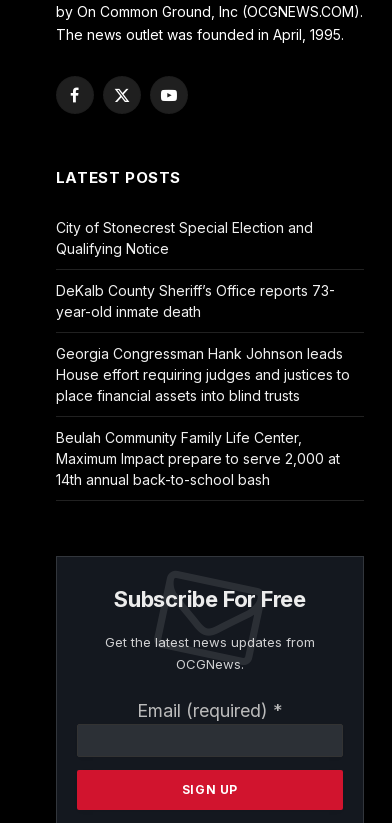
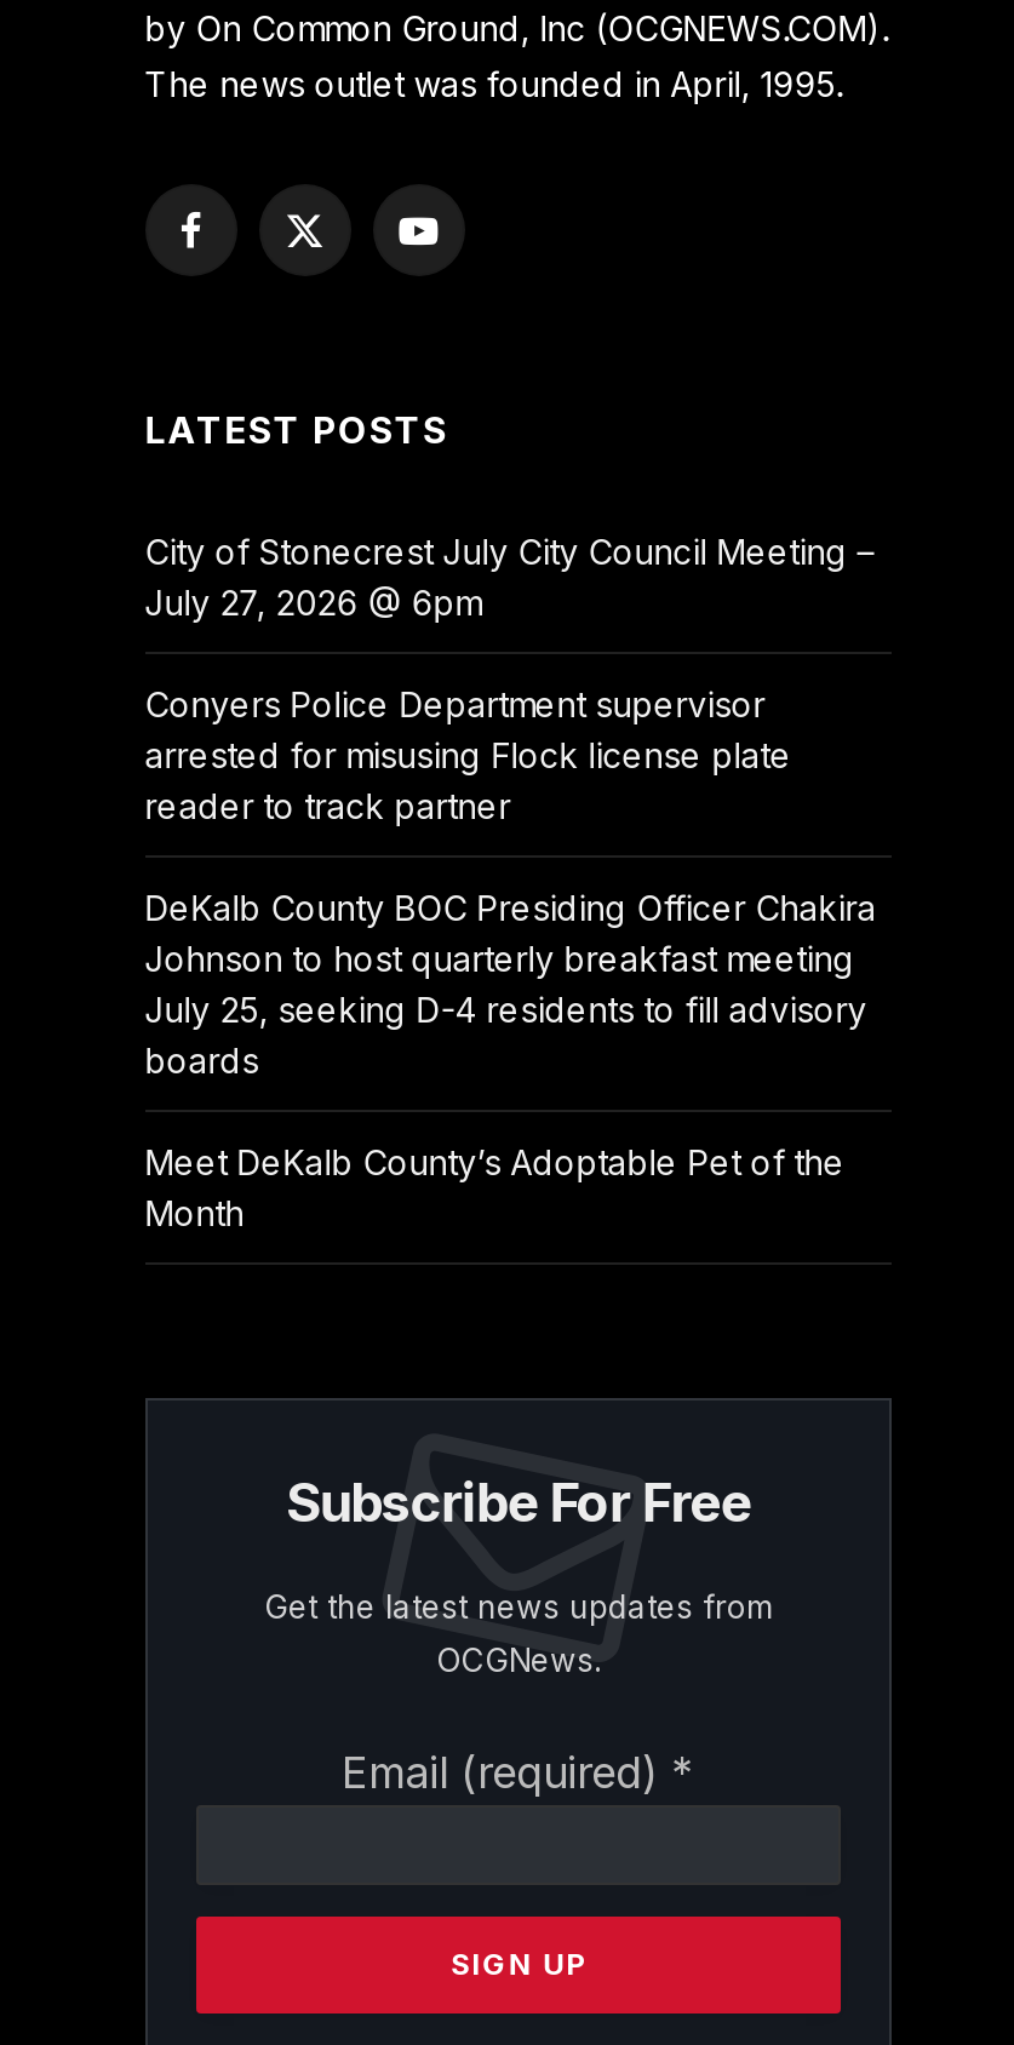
[56,219,313,257] City of Stonecrest Special Election and | Qualifying Notice -> [145,531,874,623] City of Stonecrest July City Council Meeting – | July 27, 2026 @ 6pm
[56,282,335,320] DeKalb County Sheriff’s Office reports 73- | year-old inmate death -> [145,683,792,826] Conyers Police Department supervisor | arrested for misusing Flock license plate | reader to track partner
[56,345,350,404] Georgia Congressman Hank Johnson leads | House effort requiring judges and justices to | place financial assets into blind trusts -> [145,887,877,1081] DeKalb County BOC Presiding Officer Chakira | Johnson to host quarterly breakfast meeting | July 25, seeking D-4 residents to fill advisory | boards
[56,429,340,488] Beulah Community Family Life Center, | Maximum Impact prepare to serve 2,000 at | 14th annual back-to-school bash -> [145,1141,845,1233] Meet DeKalb County’s Adoptable Pet of the | Month

